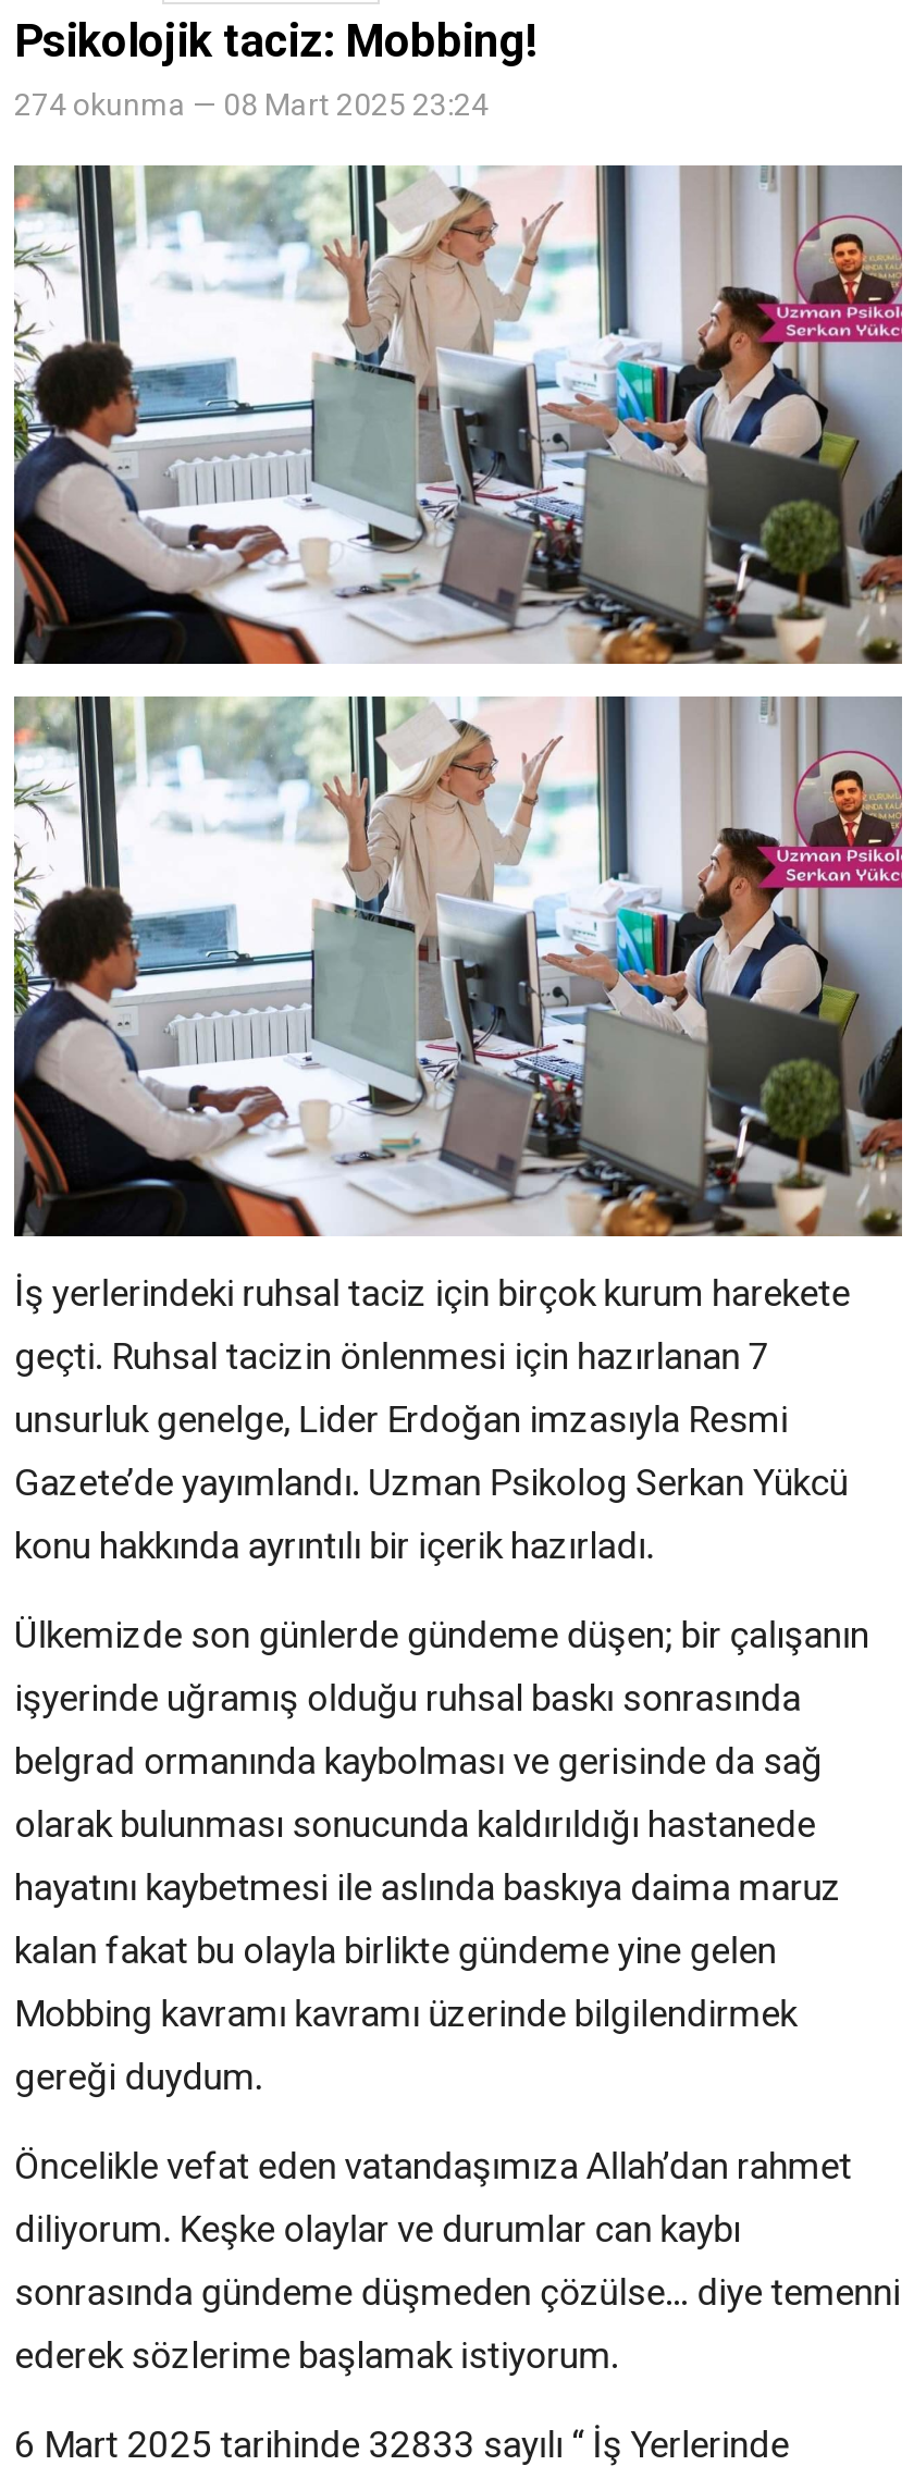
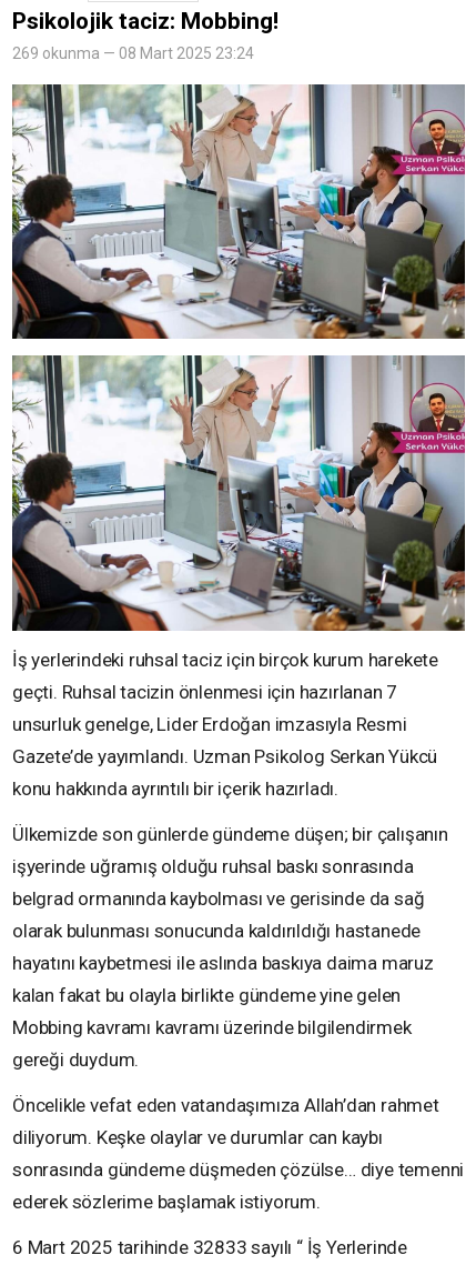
[14,87,489,122] 274 okunma — 08 Mart 2025 23:24 -> [12,44,254,62] 269 okunma — 08 Mart 2025 23:24

